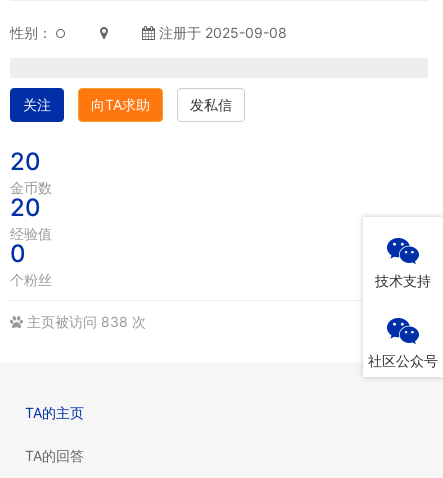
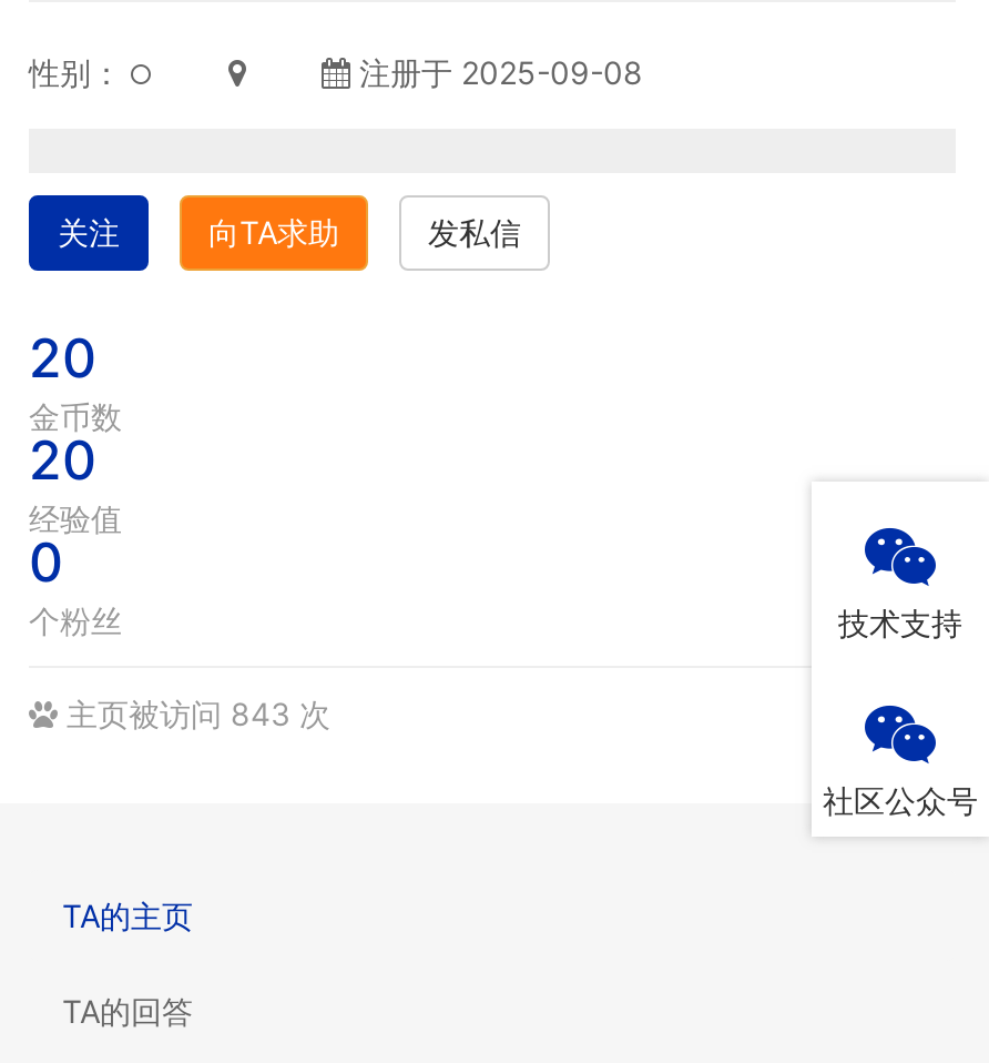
[23,313,146,330] 主页被访问 838 次 -> [58,695,330,733] 主页被访问 843 次

